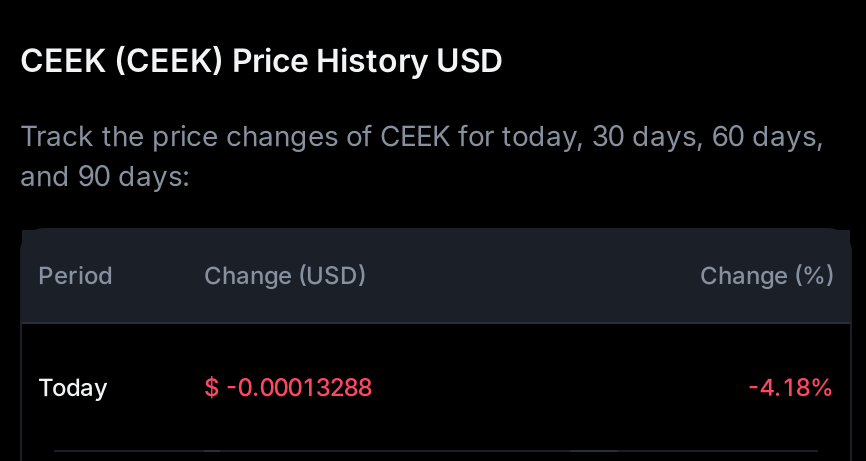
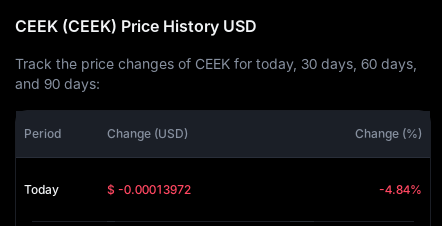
[204,372,372,402] $ -0.00013288 -> [107,182,191,197] $ -0.00013972
[748,372,834,402] -4.18% -> [379,182,422,197] -4.84%

